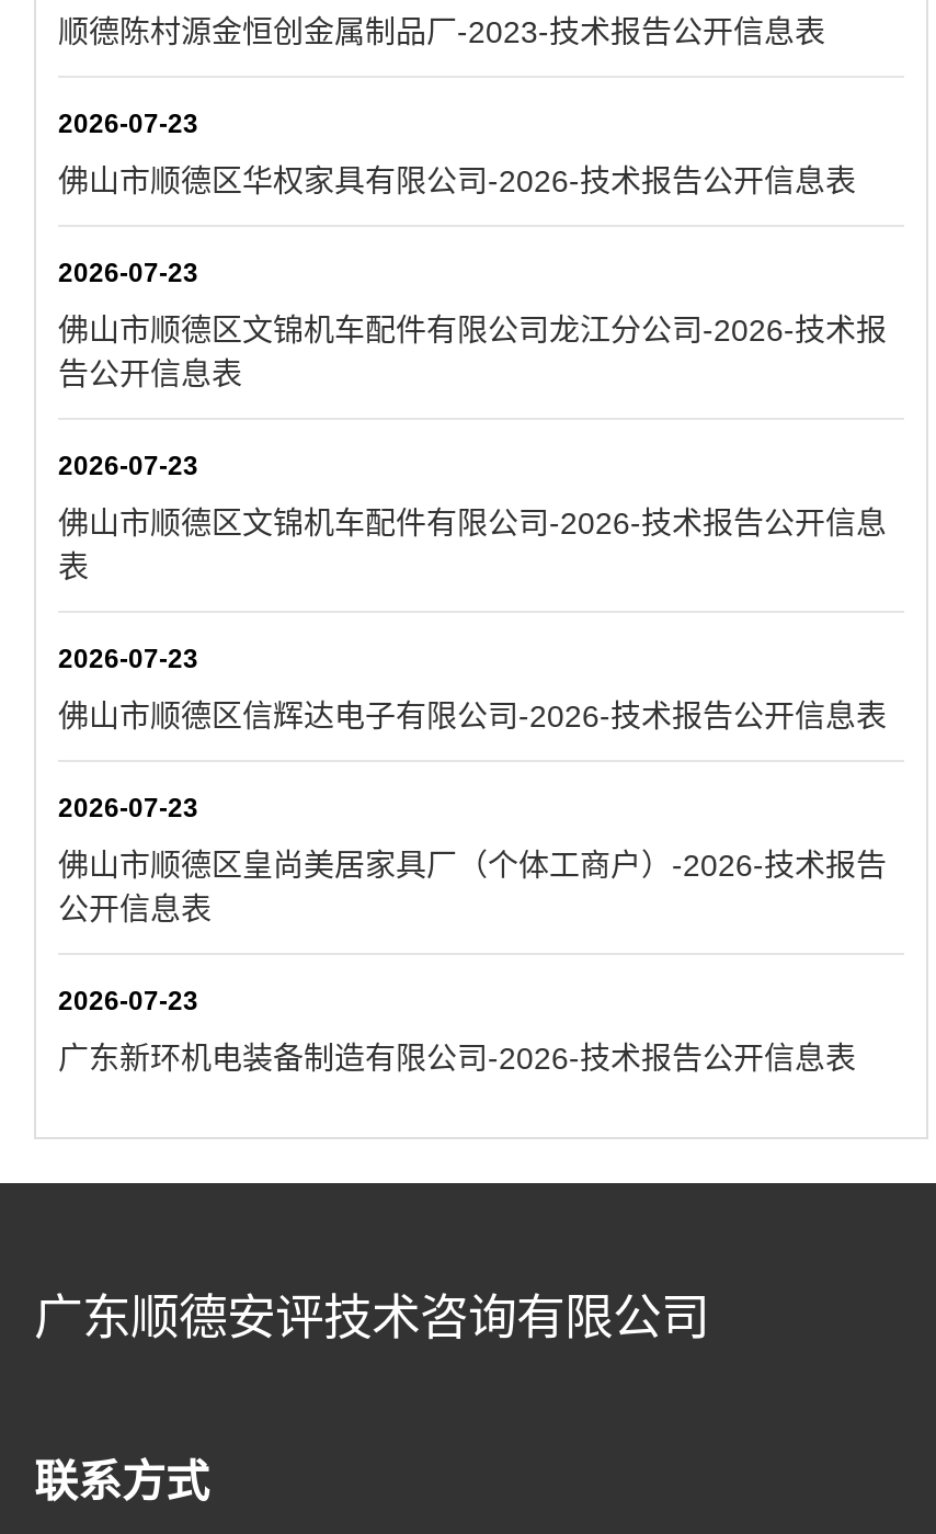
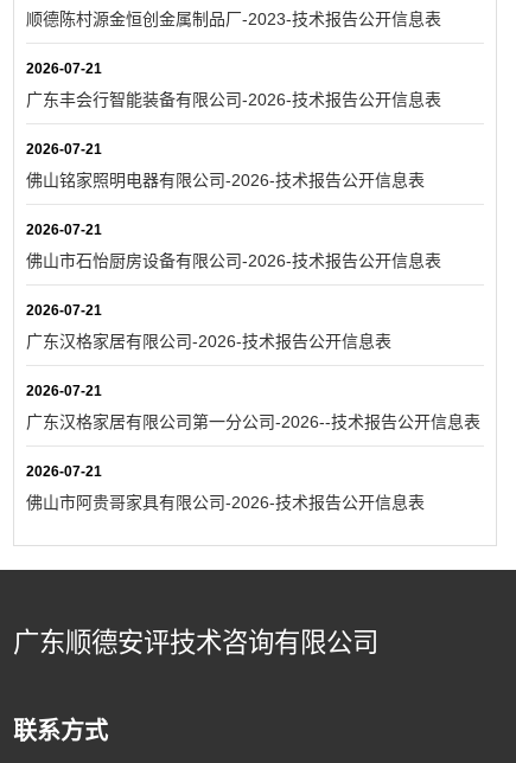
[58,108,198,139] 2026-07-23 -> [26,60,102,77] 2026-07-21
[58,163,856,198] 佛山市顺德区华权家具有限公司-2026-技术报告公开信息表 -> [26,90,441,109] 广东丰会行智能装备有限公司-2026-技术报告公开信息表
[58,257,198,288] 2026-07-23 -> [26,141,102,157] 2026-07-21
[58,312,887,391] 佛山市顺德区文锦机车配件有限公司龙江分公司-2026-技术报 | 告公开信息表 -> [26,170,425,189] 佛山铭家照明电器有限公司-2026-技术报告公开信息表
[58,450,198,481] 2026-07-23 -> [26,221,102,238] 2026-07-21
[58,505,887,584] 佛山市顺德区文锦机车配件有限公司-2026-技术报告公开信息 | 表 -> [26,251,441,270] 佛山市石怡厨房设备有限公司-2026-技术报告公开信息表
[58,643,198,674] 2026-07-23 -> [26,302,102,318] 2026-07-21
[58,698,887,733] 佛山市顺德区信辉达电子有限公司-2026-技术报告公开信息表 -> [26,332,391,350] 广东汉格家居有限公司-2026-技术报告公开信息表
[58,792,198,823] 2026-07-23 -> [26,382,102,399] 2026-07-21
[58,847,887,926] 佛山市顺德区皇尚美居家具厂（个体工商户）-2026-技术报告 | 公开信息表 -> [26,412,480,431] 广东汉格家居有限公司第一分公司-2026--技术报告公开信息表
[58,985,198,1016] 2026-07-23 -> [26,463,102,480] 2026-07-21
[58,1040,856,1075] 广东新环机电装备制造有限公司-2026-技术报告公开信息表 -> [26,493,425,512] 佛山市阿贵哥家具有限公司-2026-技术报告公开信息表

